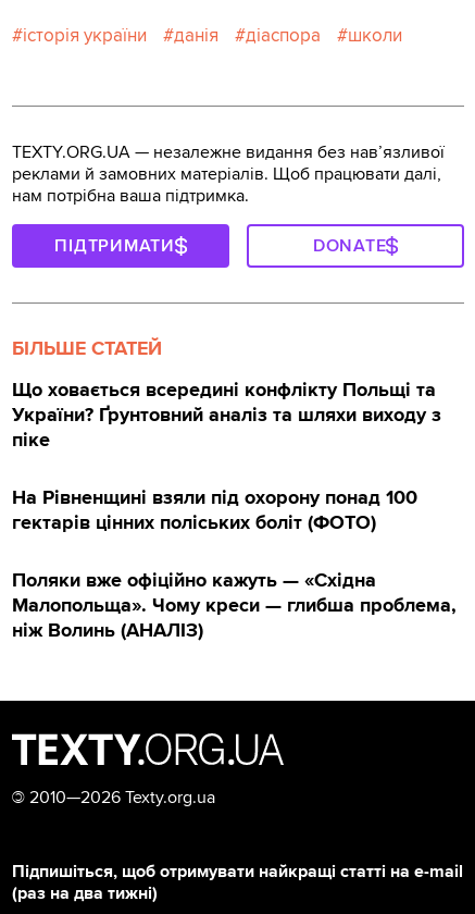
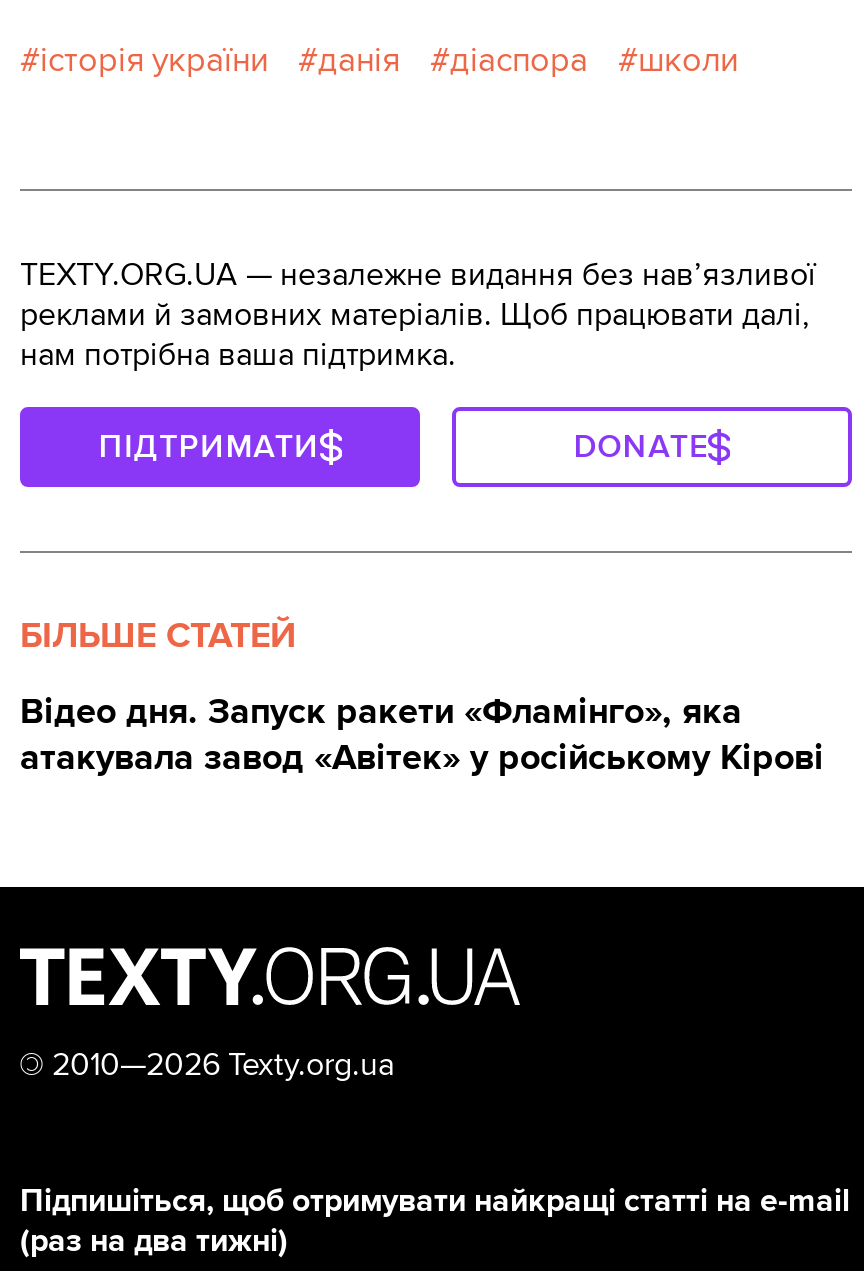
[12,377,457,642] Що ховається всередині конфлікту Польщі та | України? Ґрунтовний аналіз та шляхи виходу з | піке | На Рівненщині взяли під охорону понад 100 | гектарів цінних поліських боліт (ФОТО) | Поляки вже офіційно кажуть — «Східна | Малопольща». Чому креси — глибша проблема, | ніж Волинь (АНАЛІЗ) -> [20,689,824,779] Відео дня. Запуск ракети «Фламінго», яка | атакувала завод «Авітек» у російському Кірові

